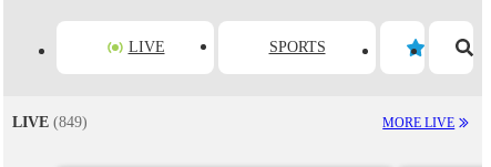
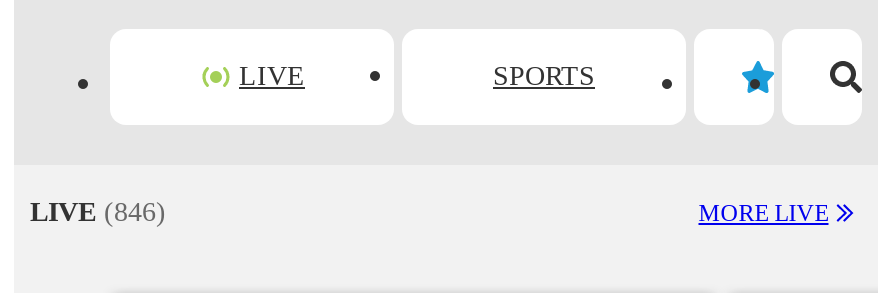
[12,114,88,131] LIVE (849) -> [30,197,166,227] LIVE (846)

